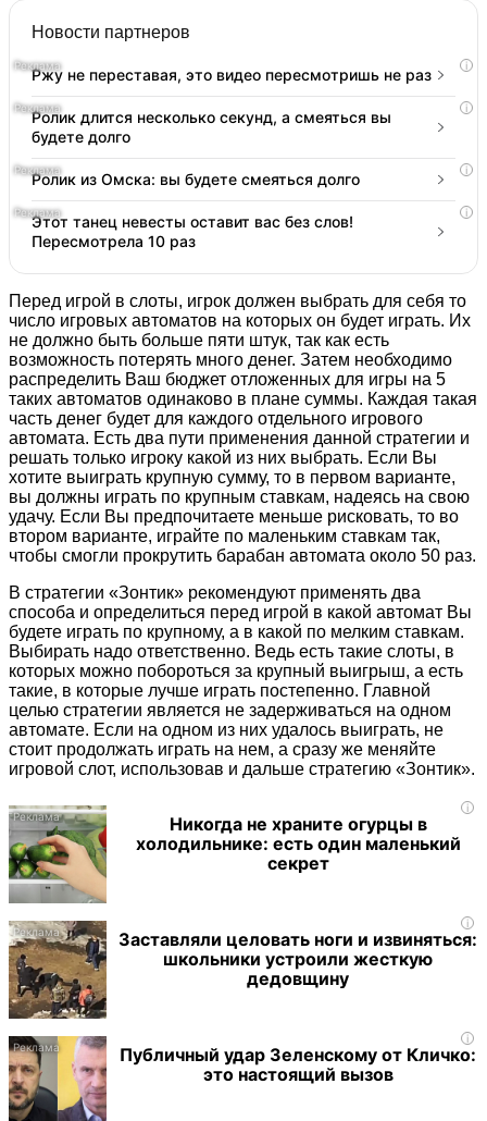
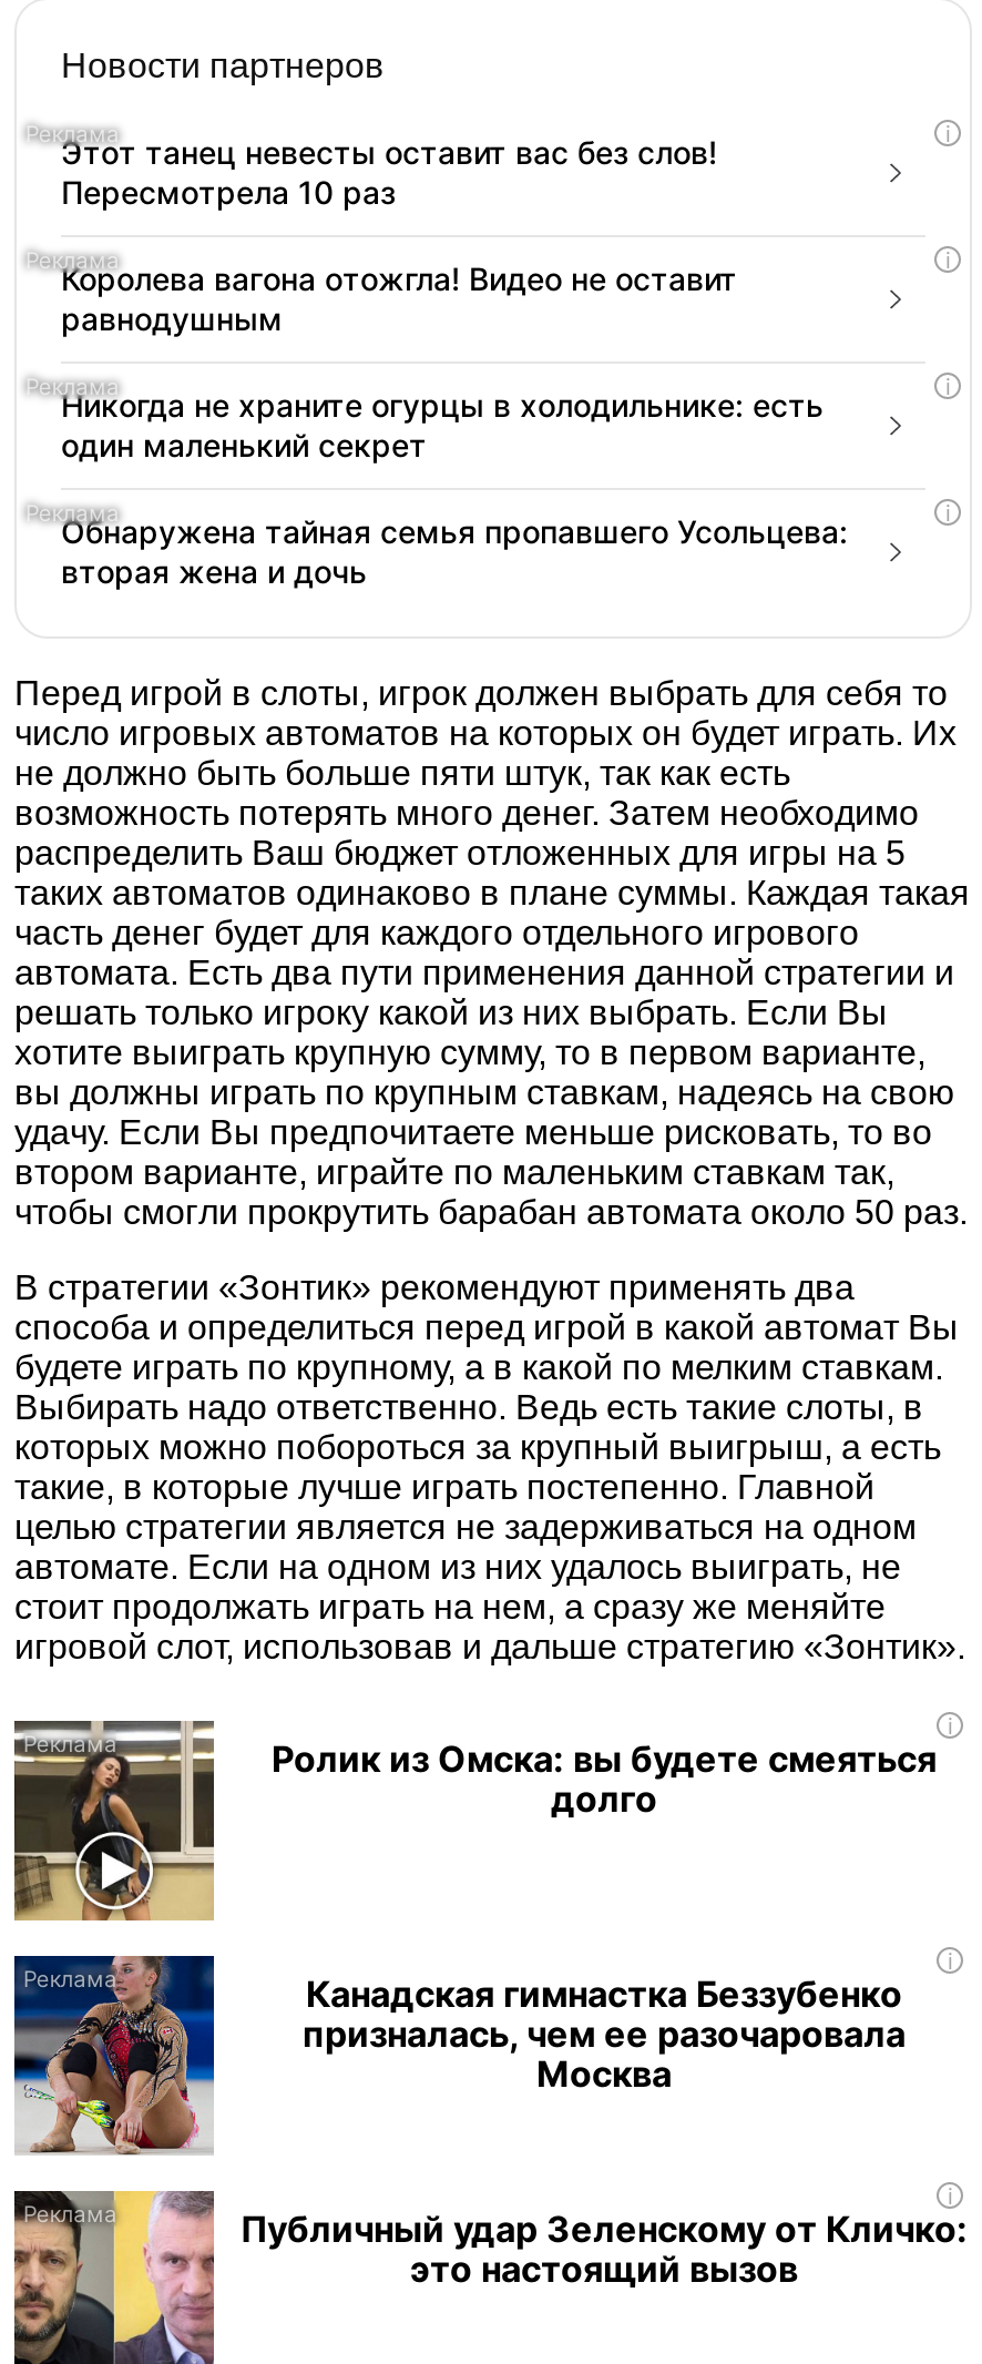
[32,65,432,188] Ржу не переставая, это видео пересмотришь не раз | Ролик длится несколько секунд, а смеяться вы | будете долго | Ролик из Омска: вы будете смеяться долго -> none
moved [32,212,353,250] -> [61,133,717,210]: Этот танец невесты оставит вас без слов! | Пересмотрела 10 раз
none -> [61,259,848,590] Королева вагона отожгла! Видео не оставит | равнодушным | Никогда не храните огурцы в холодильнике: есть | один маленький секрет | Обнаружена тайная семья пропавшего Усольцева: | вторая жена и дочь
[8,805,460,903] [image] | Никогда не храните огурцы в | холодильнике: есть один маленький | секрет -> [12,1719,937,1920] [image] | Ролик из Омска: вы будете смеяться | долго
[8,920,477,1020] [image] | Заставляли целовать ноги и извиняться: | школьники устроили жесткую | дедовщину -> [12,1954,906,2156] [image] | Канадская гимнастка Беззубенко | призналась, чем ее разочаровала | Москва

